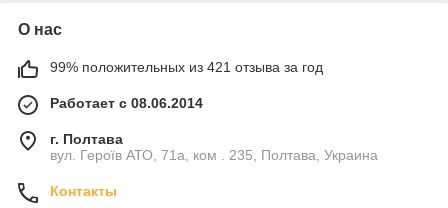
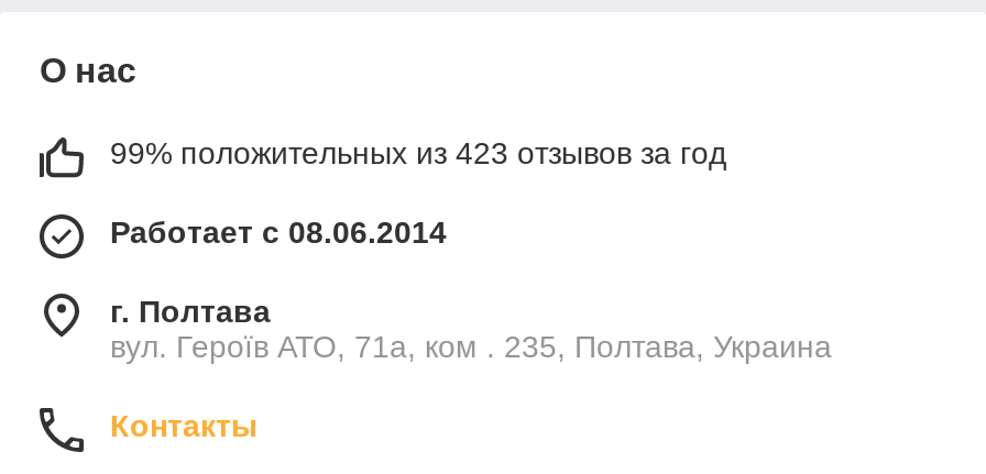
[50,59,323,75] 99% положительных из 421 отзыва за год -> [110,135,726,170] 99% положительных из 423 отзывов за год

